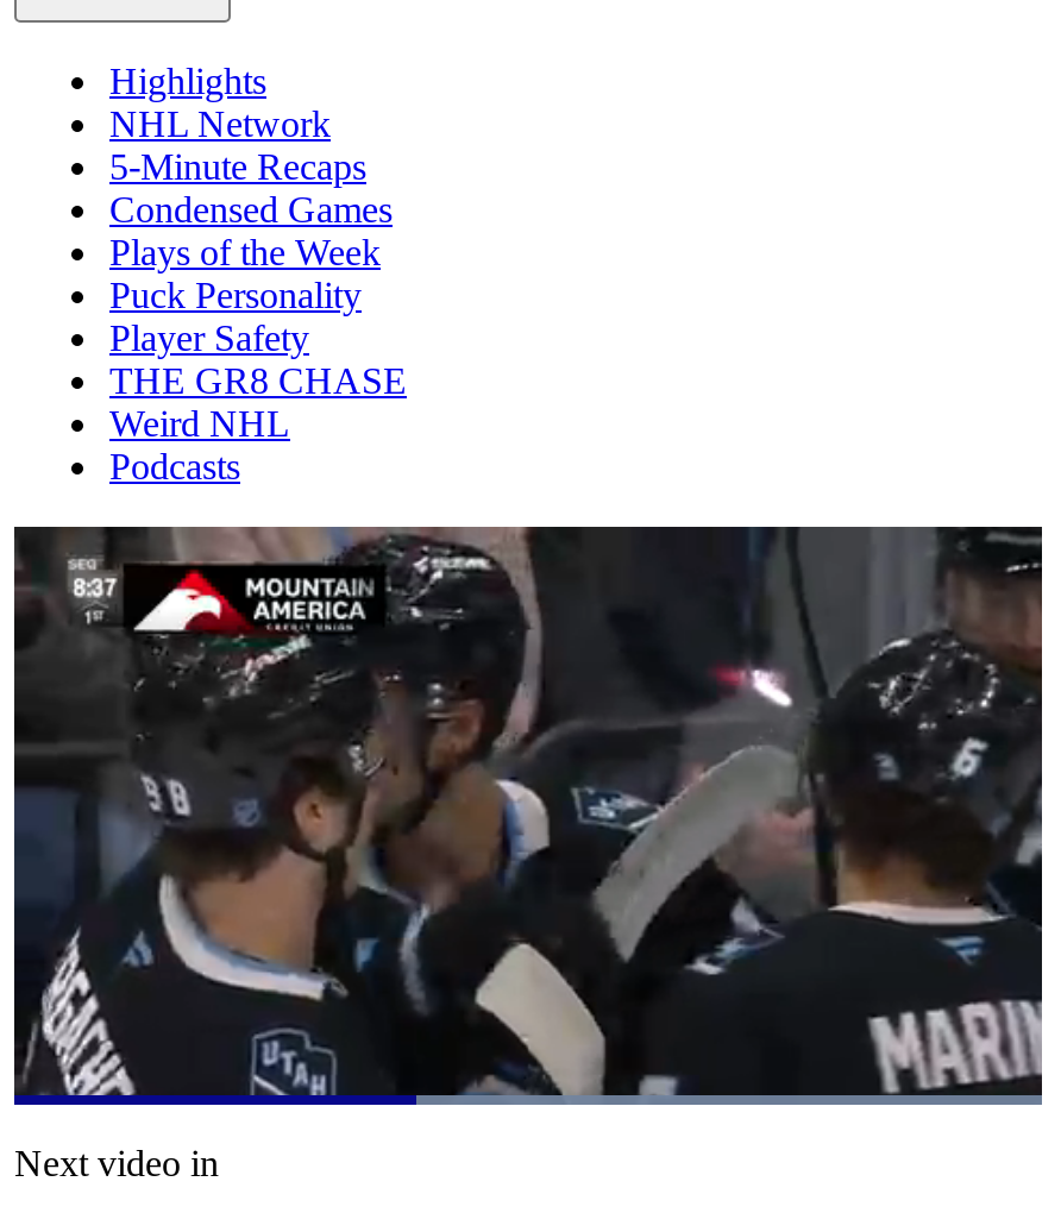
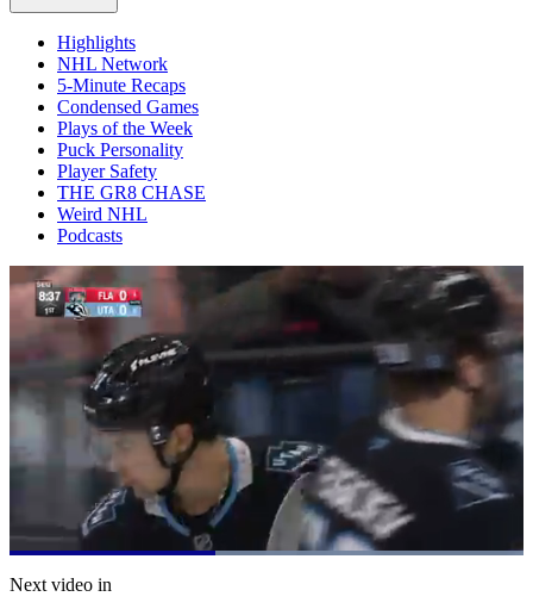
[12,524,1044,1107] [image] -> [8,265,525,557] [image]

